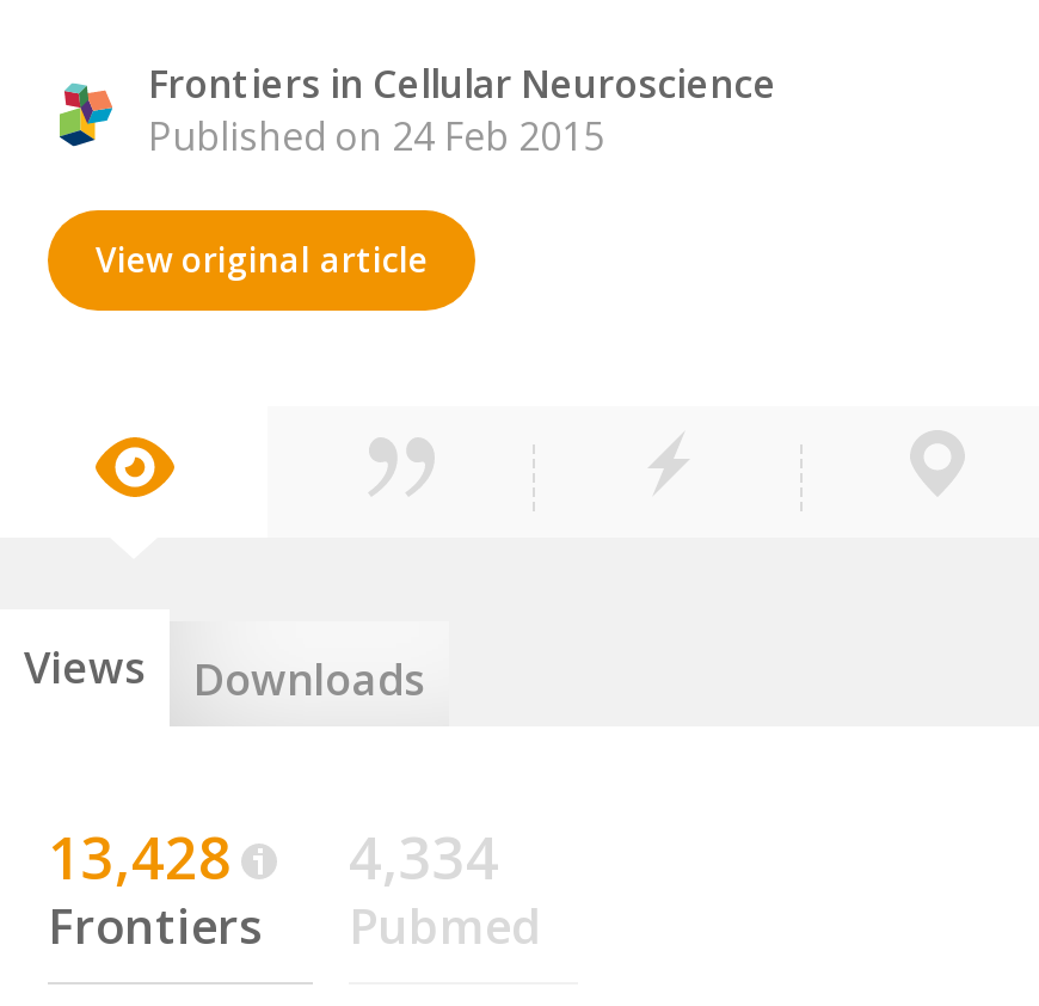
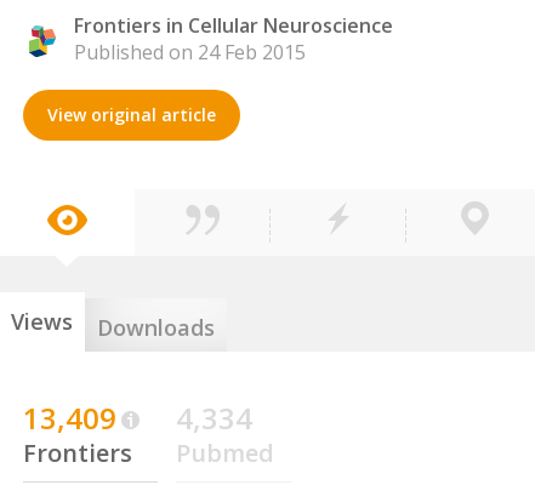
[48,817,232,896] 13,428 -> [23,398,116,438] 13,409

